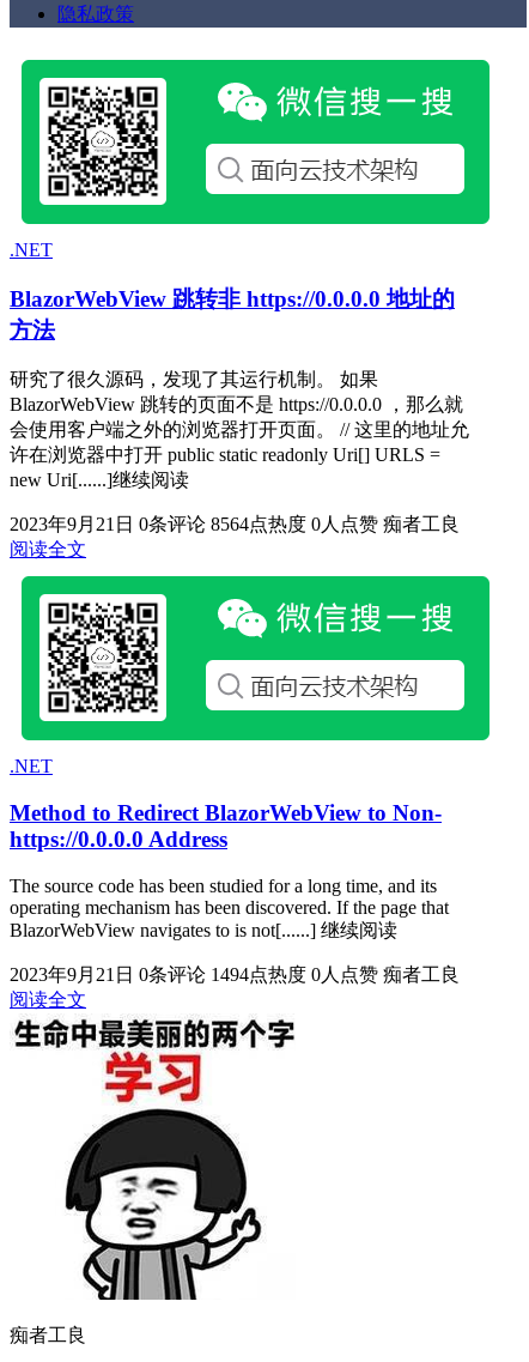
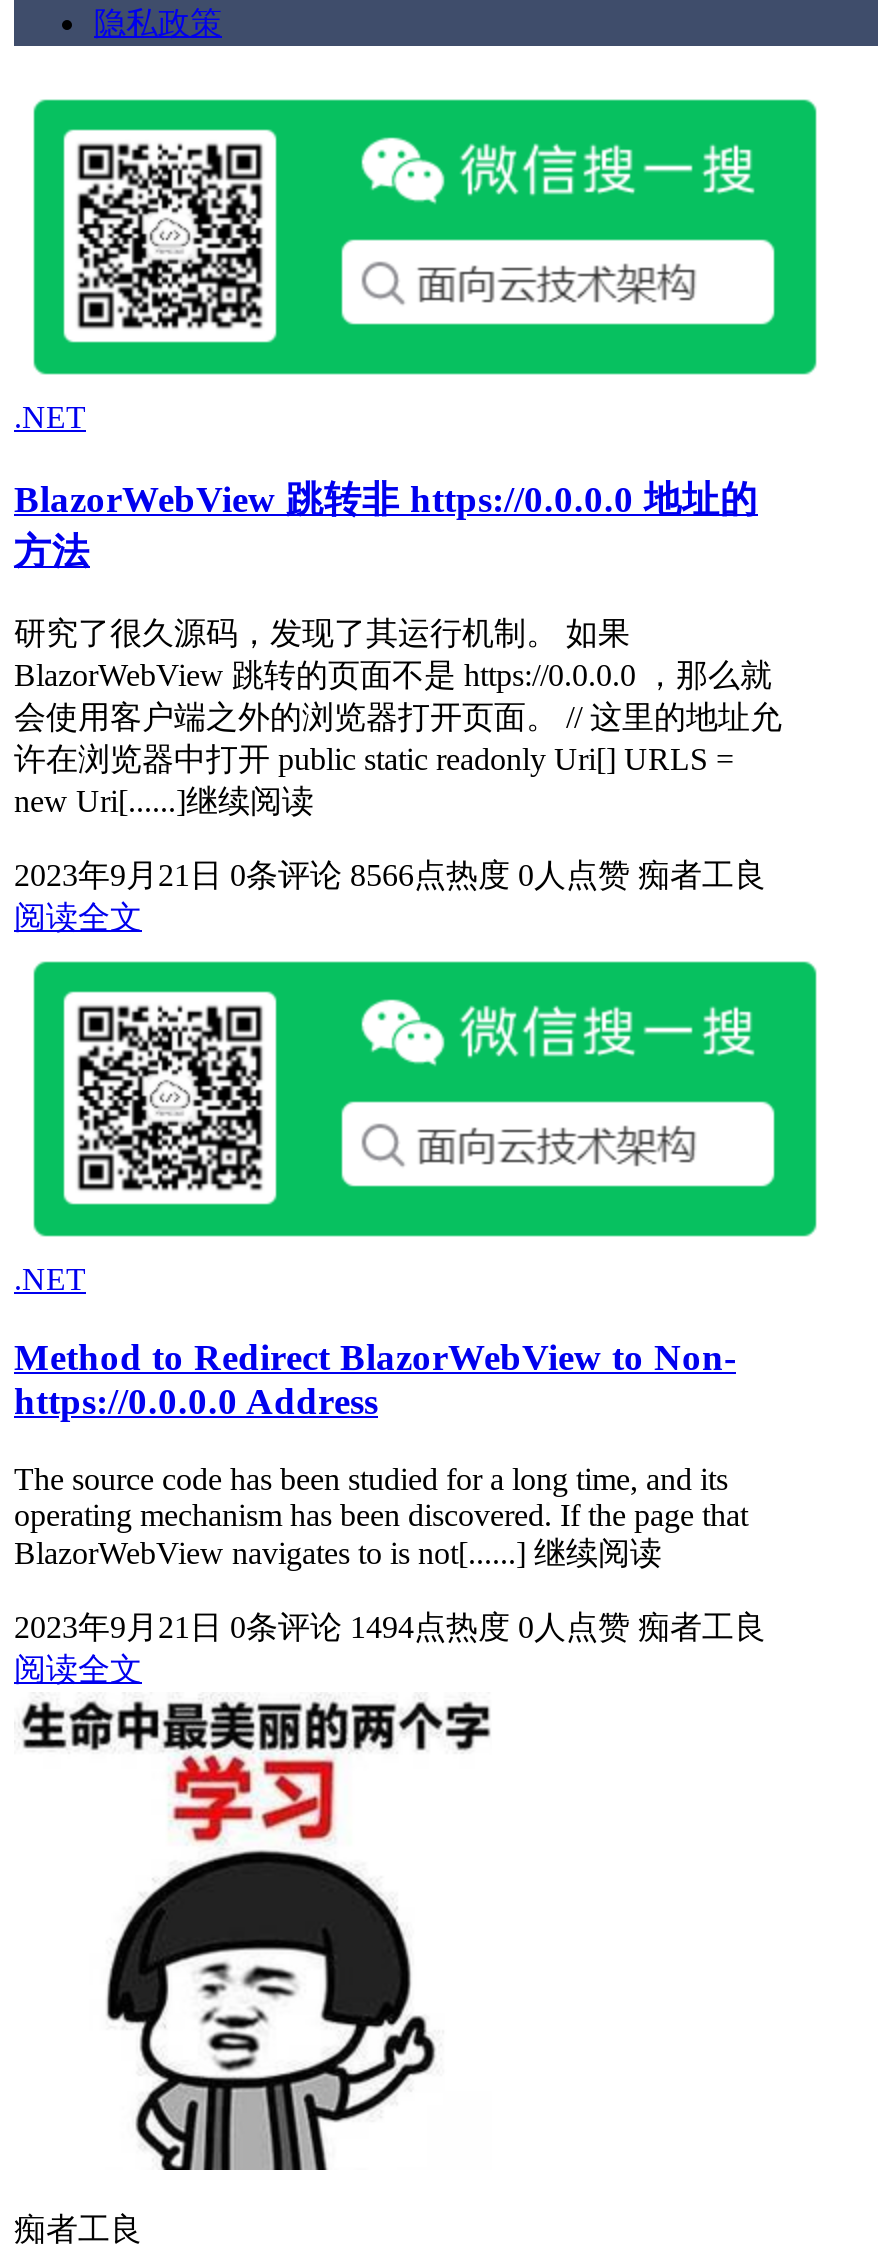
[10,514,460,534] 2023年9月21日 0条评论 8564点热度 0人点赞 痴者工良 -> [14,858,766,892] 2023年9月21日 0条评论 8566点热度 0人点赞 痴者工良

